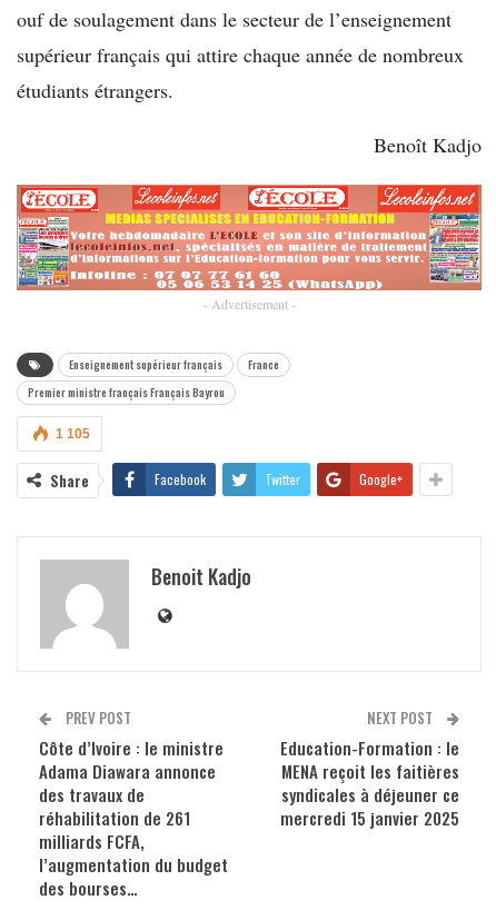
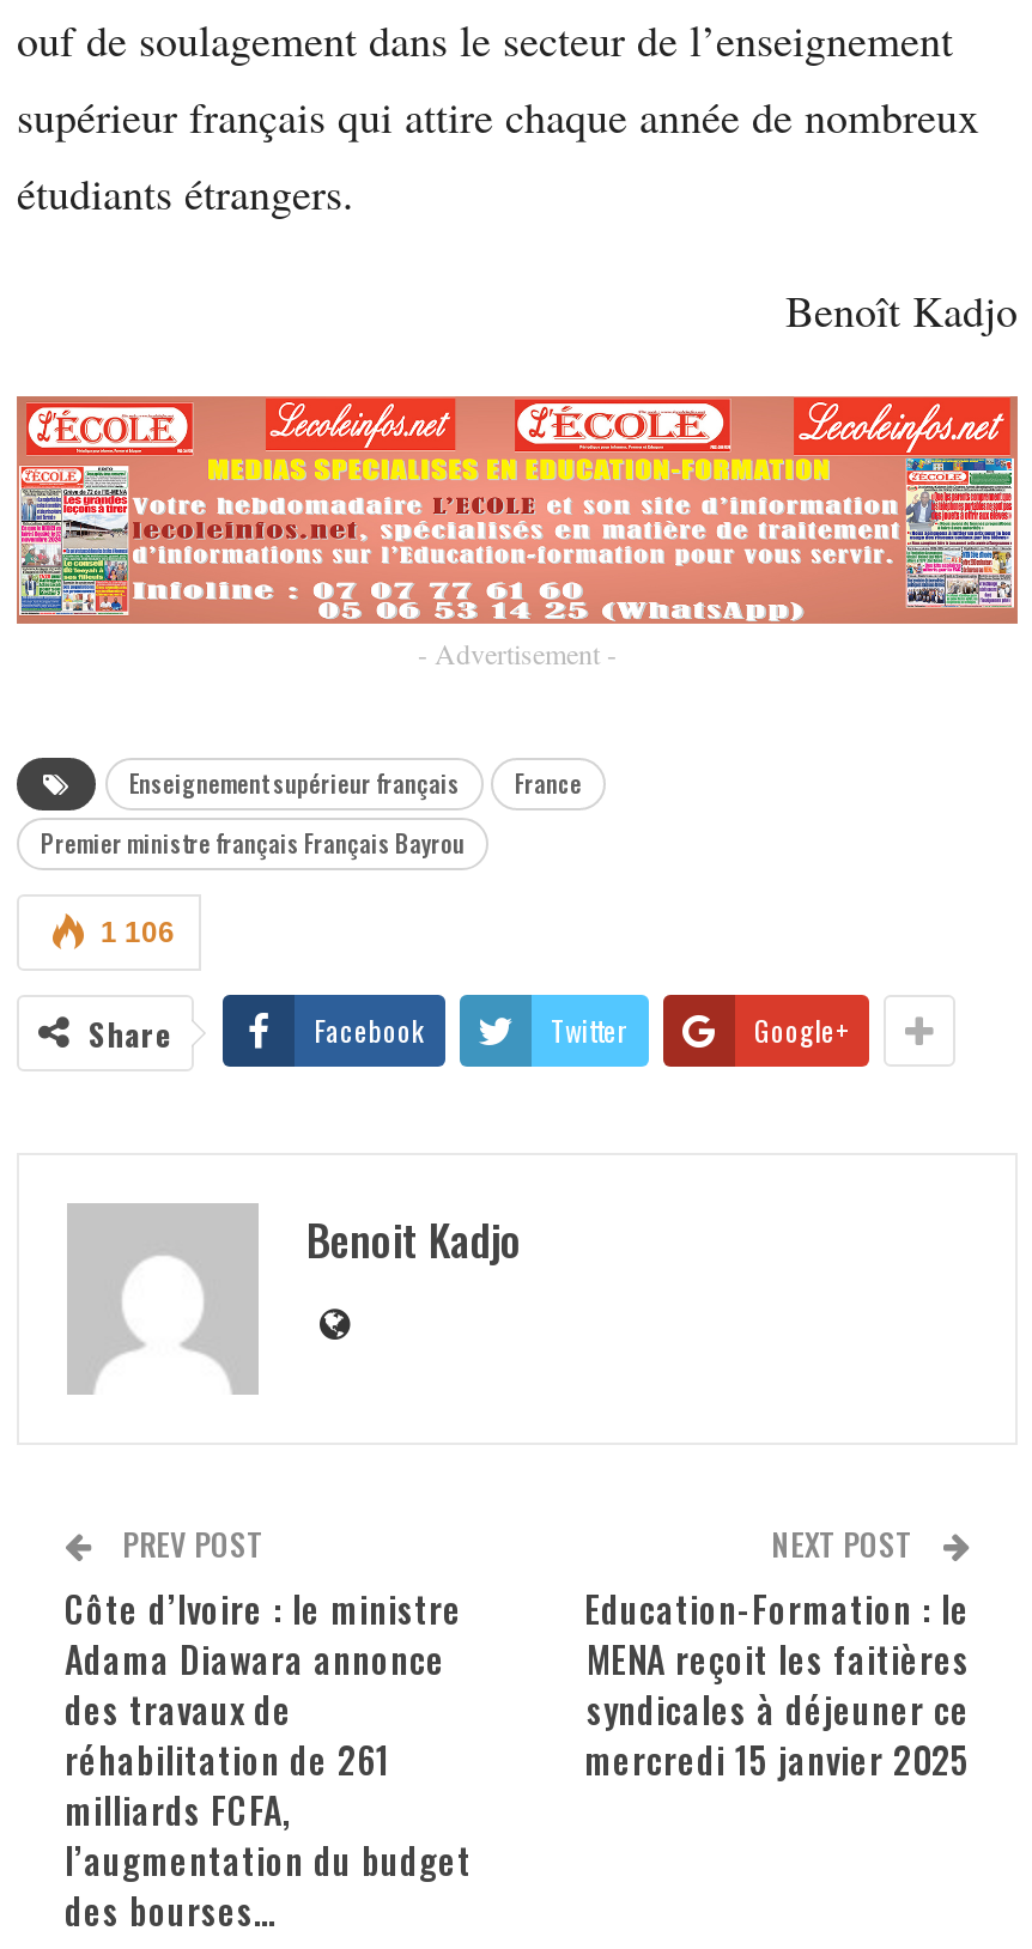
[56,426,90,442] 1 105 -> [101,916,175,950] 1 106

